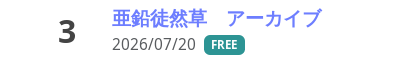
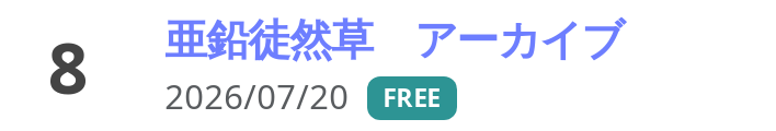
[58,4,321,55] 3 亜鉛徒然草 アーカイブ 2026/07/20 FREE -> [48,10,623,121] 8 亜鉛徒然草 アーカイブ 2026/07/20 FREE

